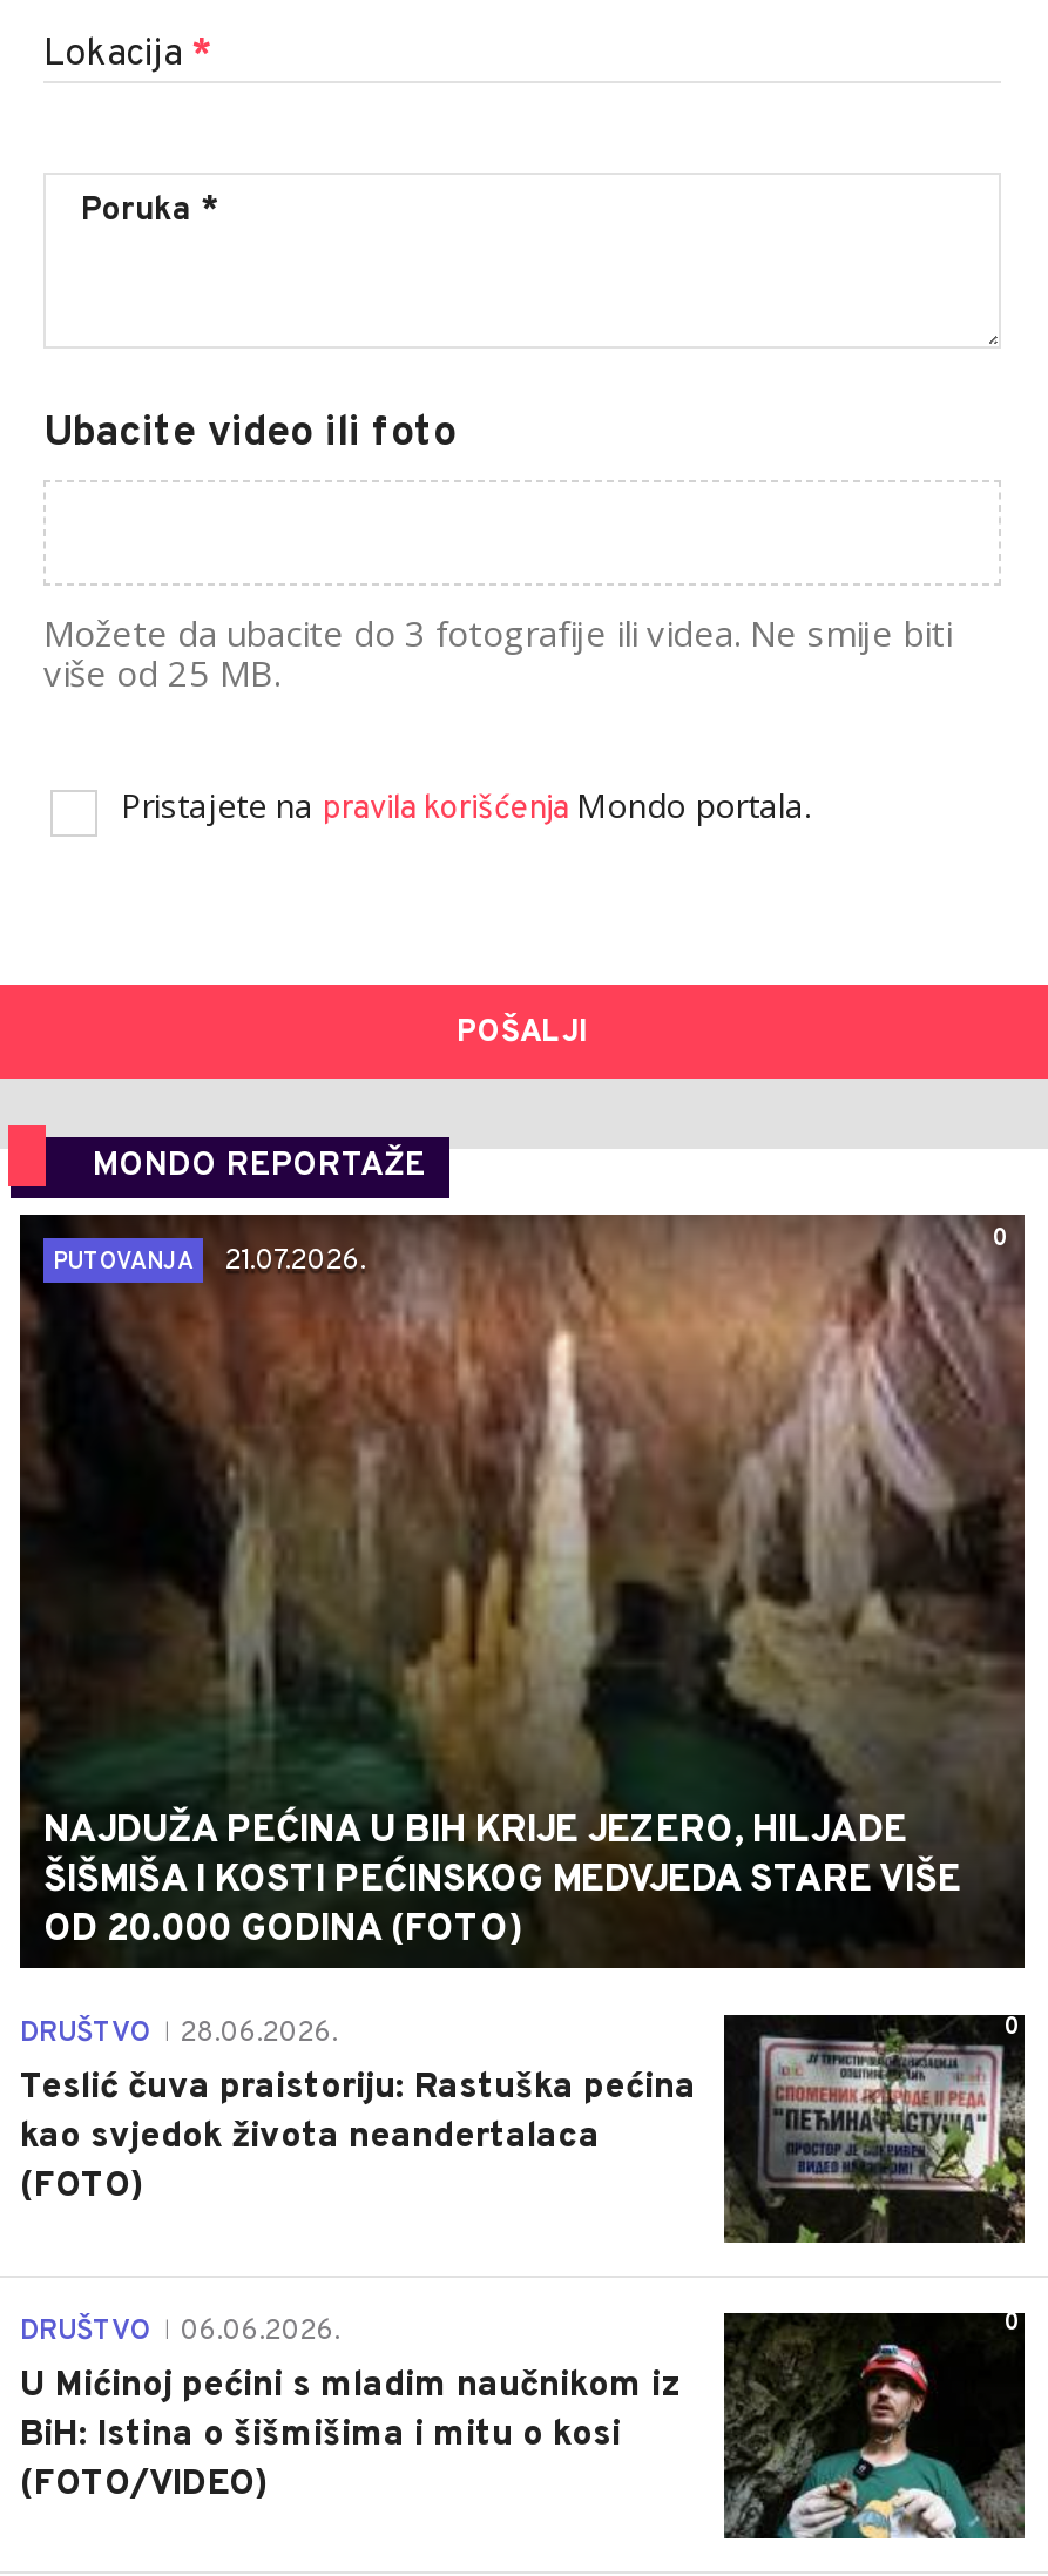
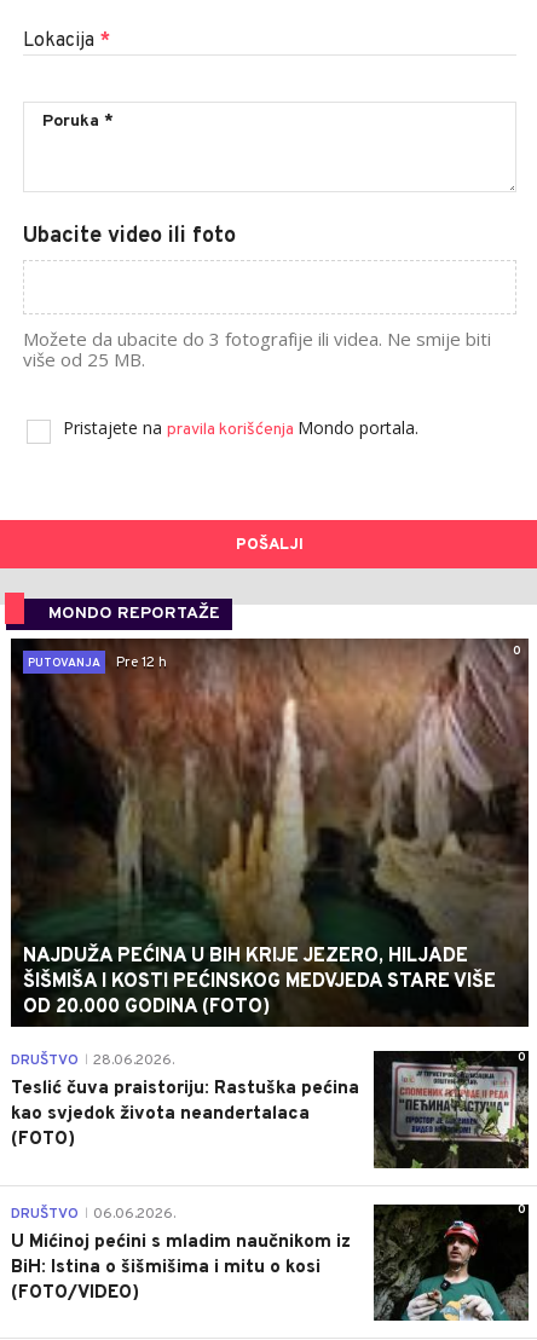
[53,1243,365,1280] PUTOVANJA 21.07.2026. -> [28,653,167,672] PUTOVANJA Pre 12 h

